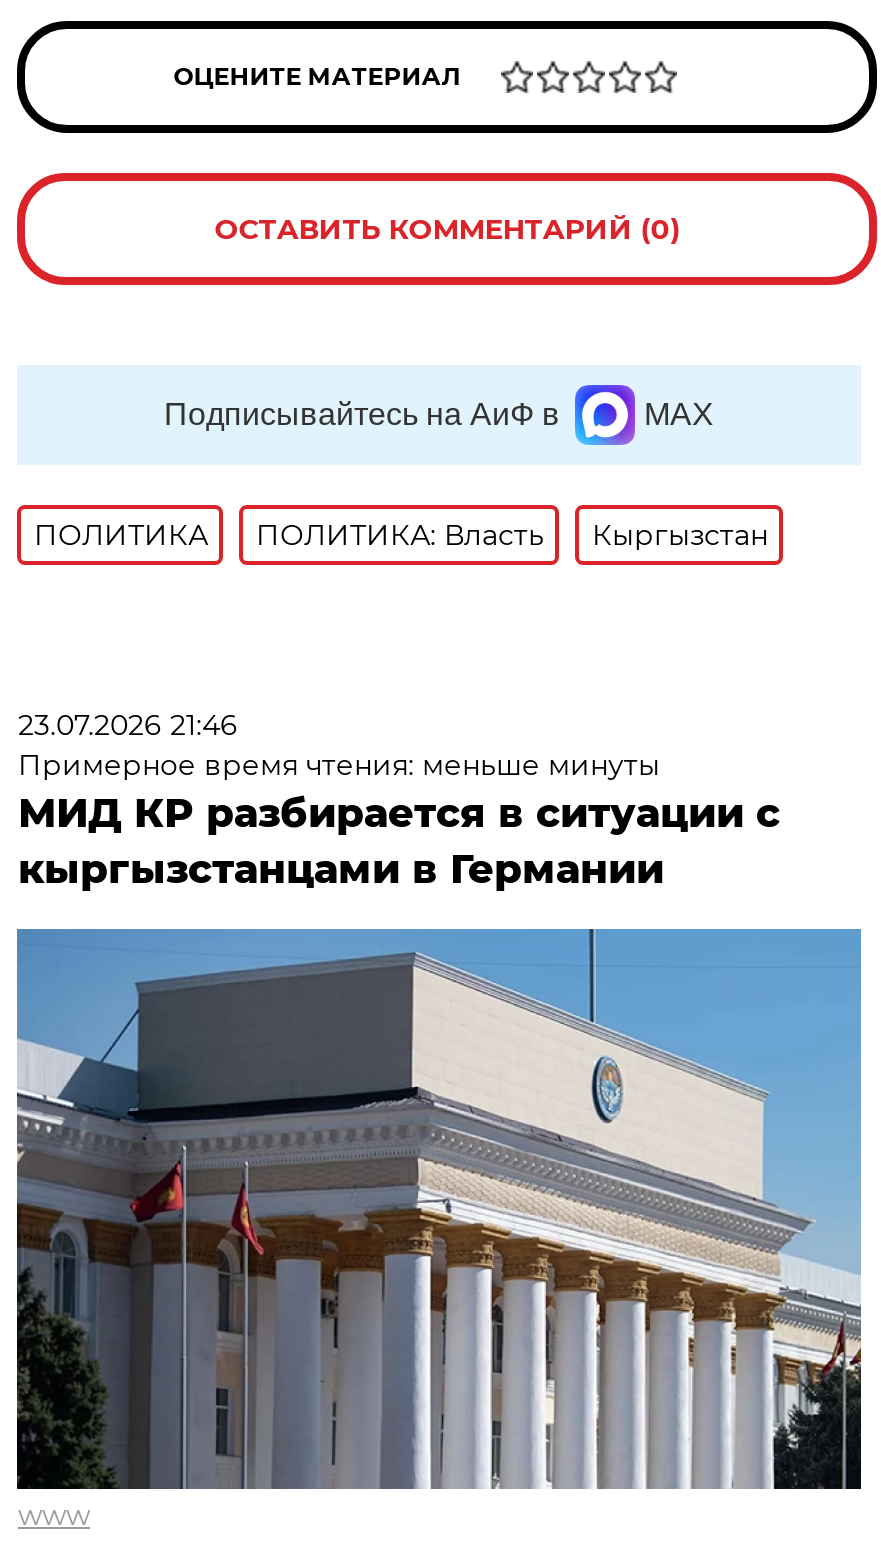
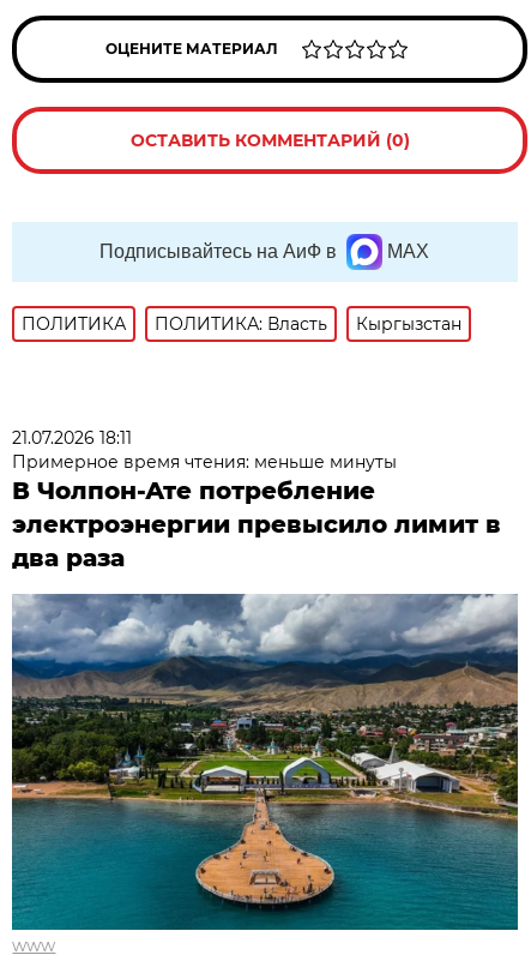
[18,706,238,742] 23.07.2026 21:46 -> [12,427,132,448] 21.07.2026 18:11
[18,788,780,892] МИД КР разбирается в ситуации с | кыргызстанцами в Германии -> [12,476,502,572] В Чолпон-Ате потребление | электроэнергии превысило лимит в | два раза
[15,929,863,1491] [image] -> [11,594,519,931] [image]

